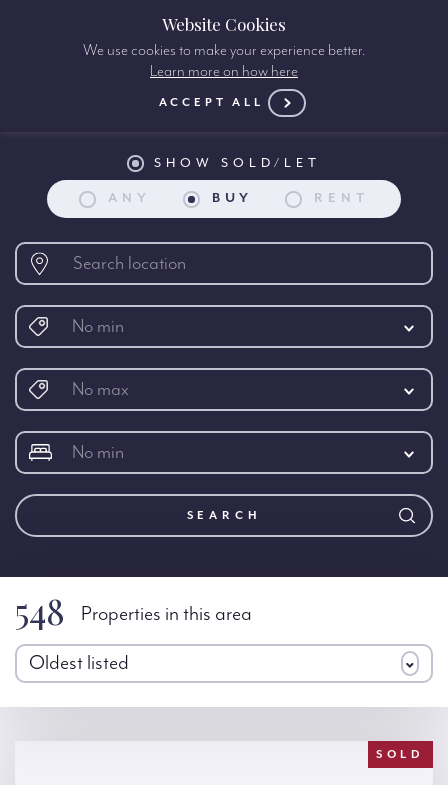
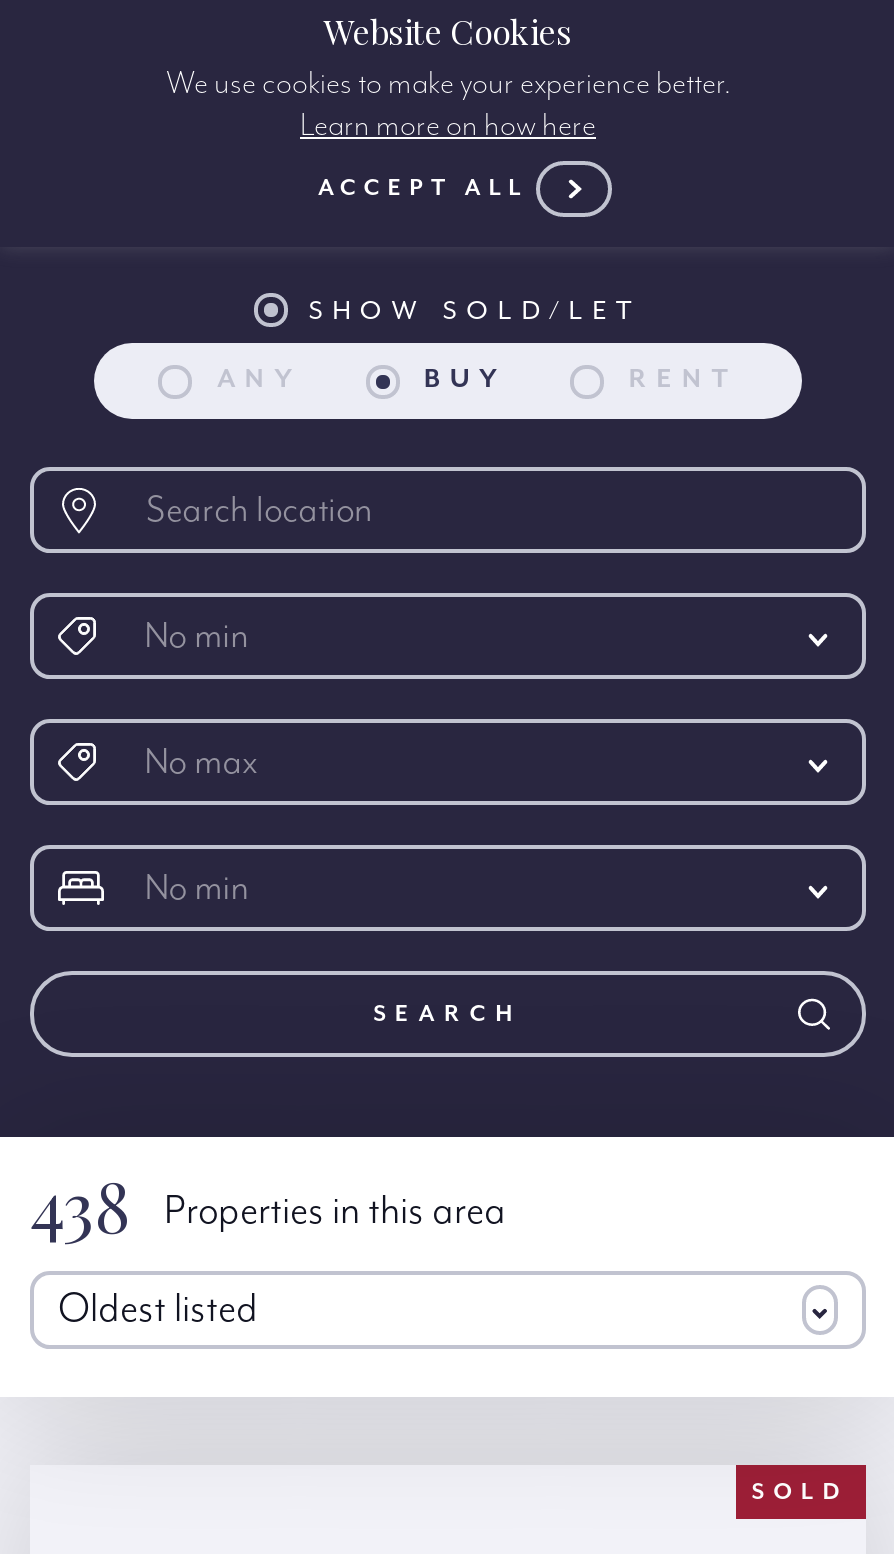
[15,587,252,634] 548 Properties in this area -> [30,1157,506,1251] 438 Properties in this area

